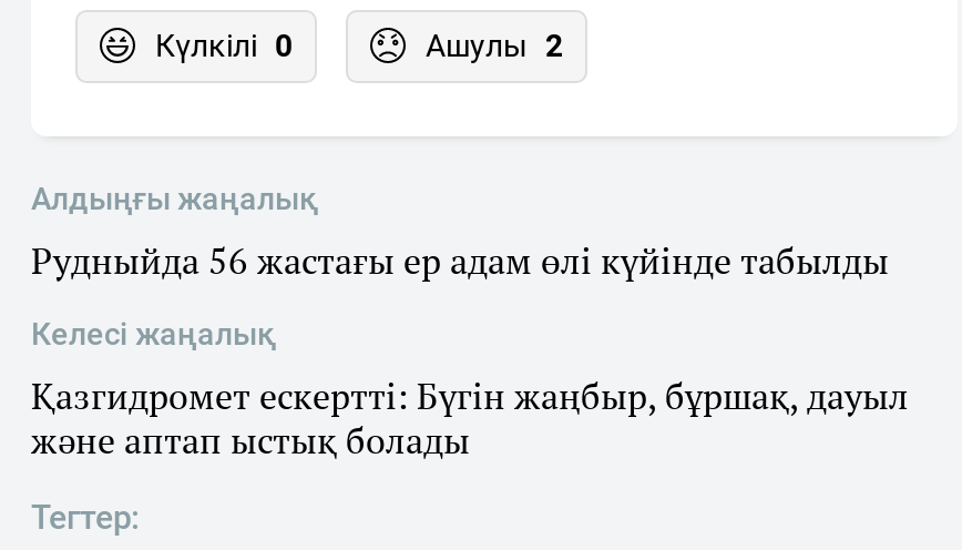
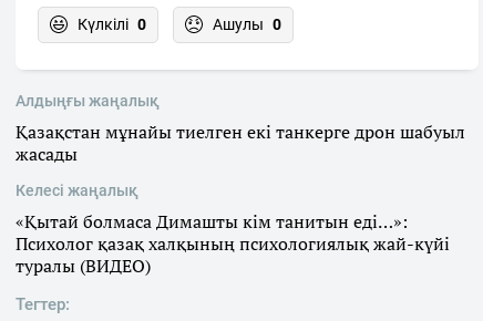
[426,28,563,64] Ашулы 2 -> [213,16,281,33] Ашулы 0
[31,237,889,285] Рудныйда 56 жастағы ер адам өлі күйінде табылды -> [16,120,465,166] Қазақстан мұнайы тиелген екі танкерге дрон шабуыл | жасады
[31,372,909,465] Қазгидромет ескертті: Бүгін жаңбыр, бұршақ, дауыл | және аптап ыстық болады -> [16,209,450,278] «Қытай болмаса Димашты кім танитын еді…»: | Психолог қазақ халқының психологиялық жай-күйі | туралы (ВИДЕО)

